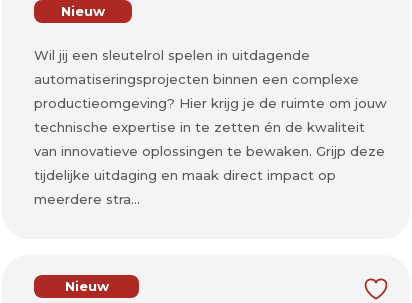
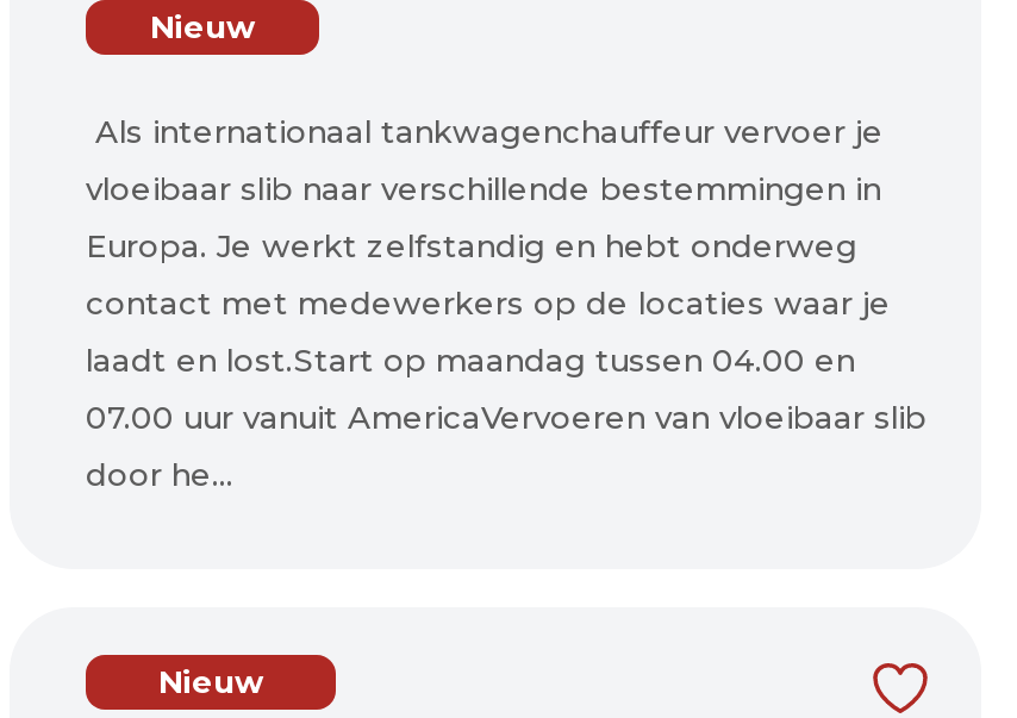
[34,47,310,63] Wil jij een sleutelrol spelen in uitdagende -> [86,112,884,150] Als internationaal tankwagenchauffeur vervoer je
[34,71,359,87] automatiseringsprojecten binnen een complexe -> [86,169,881,207] vloeibaar slib naar verschillende bestemmingen in
[34,95,387,111] productieomgeving? Hier krijg je de ruimte om jouw -> [86,226,857,264] Europa. Je werkt zelfstandig en hebt onderweg
[34,119,365,135] technische expertise in te zetten én de kwaliteit -> [86,283,891,321] contact met medewerkers op de locaties waar je
[34,143,385,159] van innovatieve oplossingen te bewaken. Grijp deze -> [86,341,855,379] laadt en lost.Start op maandag tussen 04.00 en
[34,167,336,183] tijdelijke uitdaging en maak direct impact op -> [86,398,926,436] 07.00 uur vanuit AmericaVervoeren van vloeibaar slib
[34,191,140,207] meerdere stra... -> [86,455,233,493] door he...

